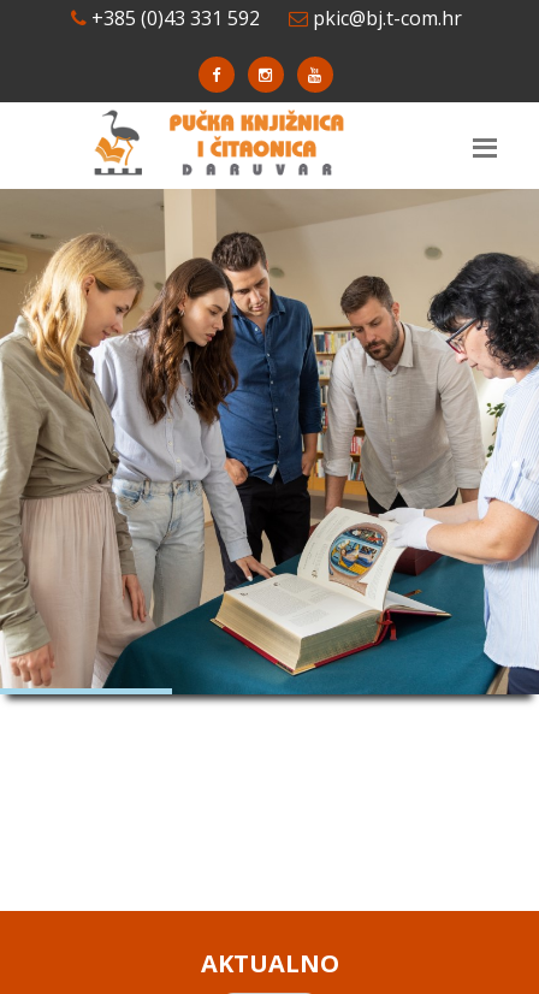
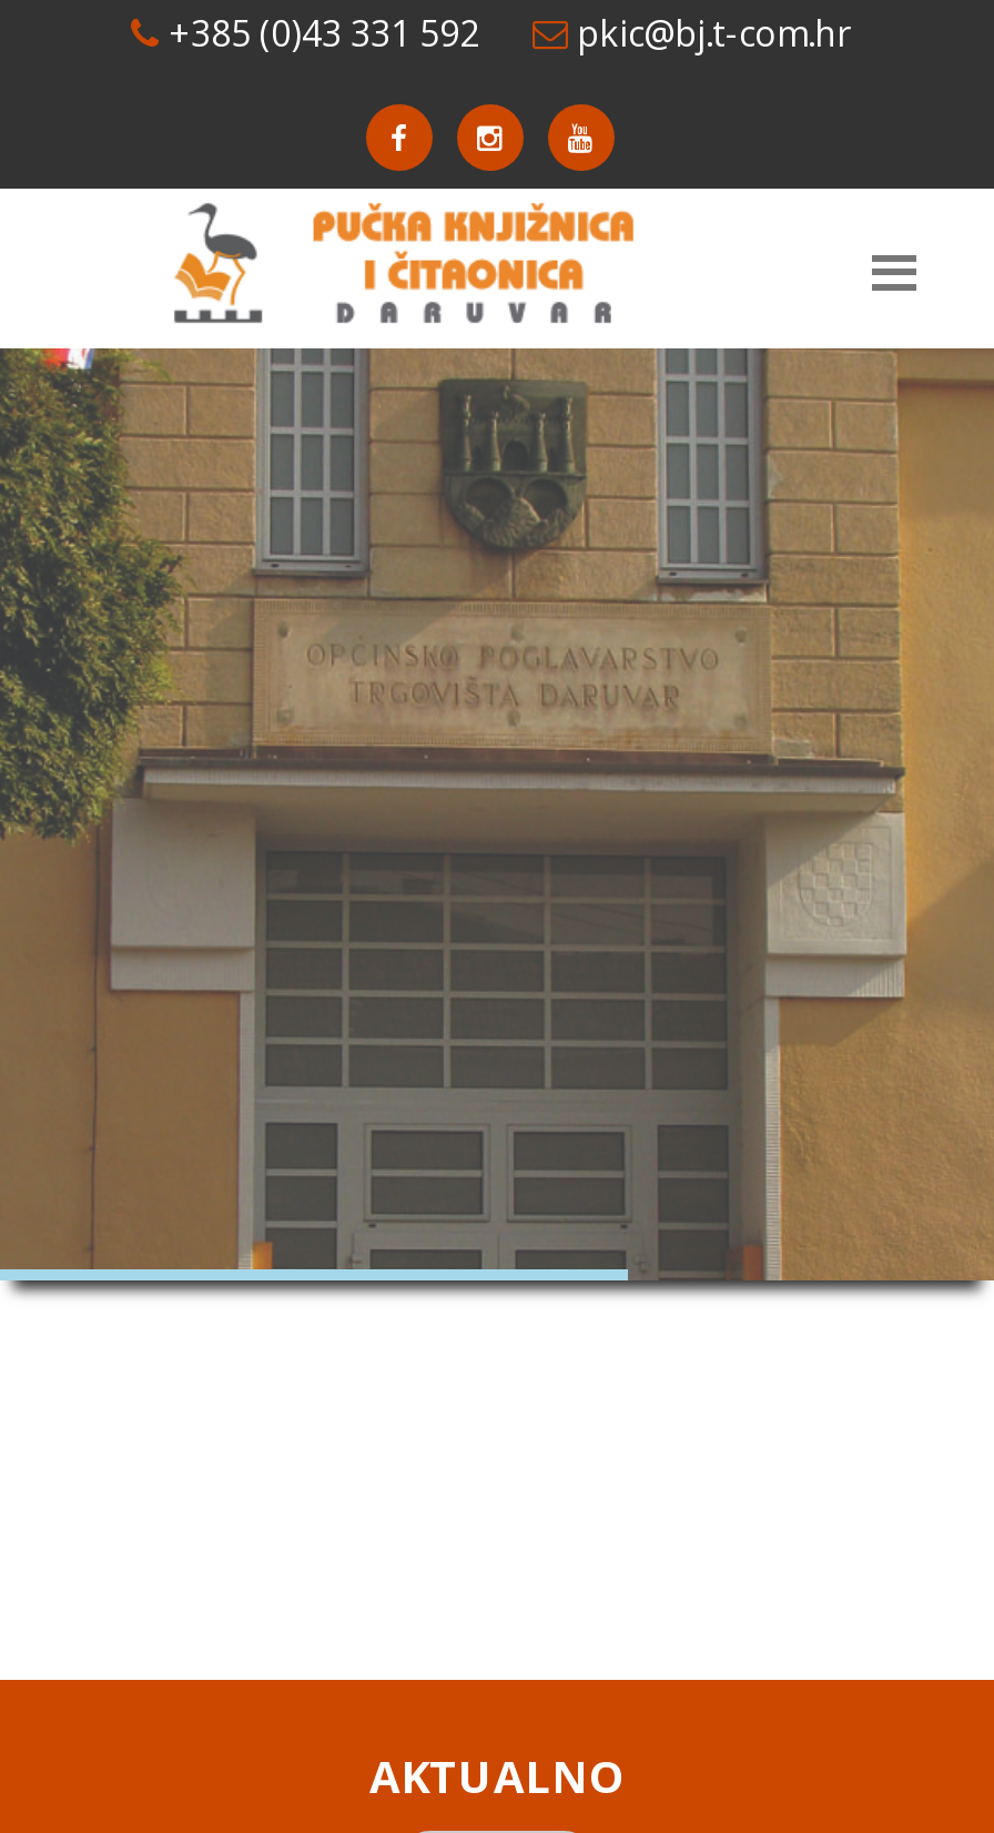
[4,189,535,696] [image] -> [7,348,987,1283] [image]

